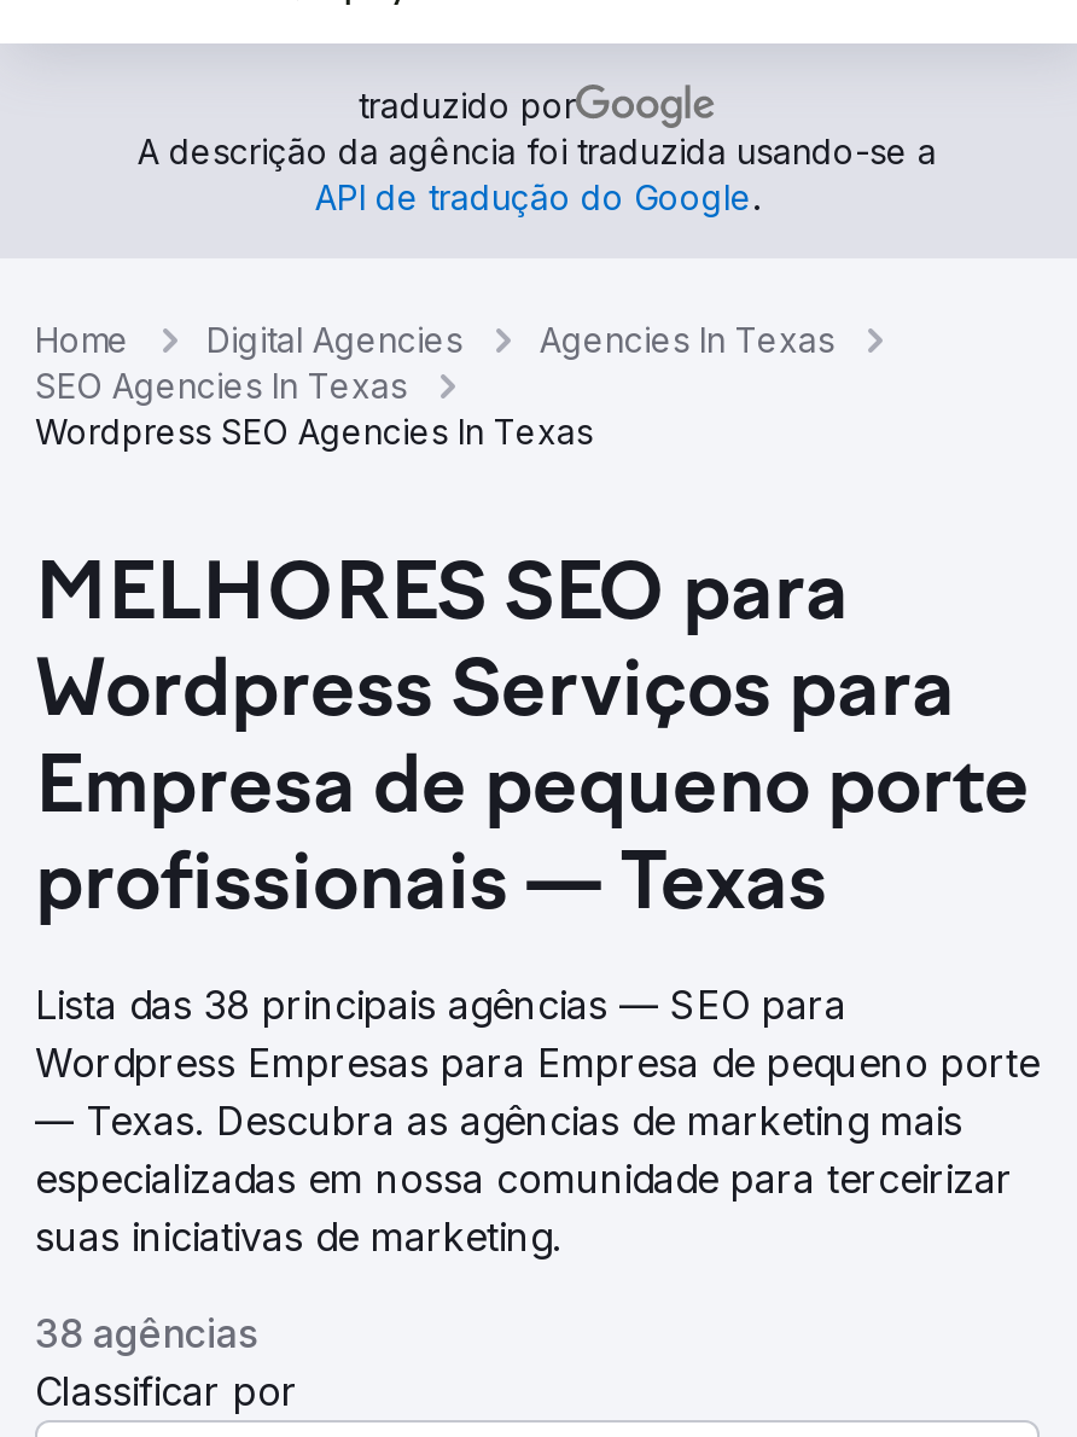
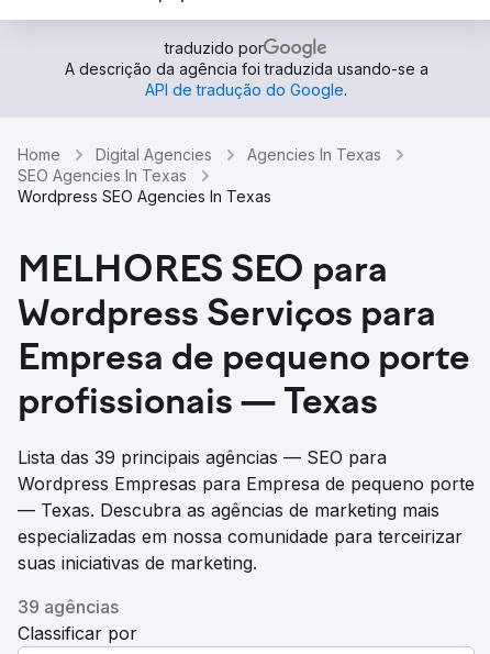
[35,981,846,1029] Lista das 38 principais agências — SEO para -> [18,446,387,468] Lista das 39 principais agências — SEO para
[35,1309,257,1357] 38 agências -> [18,596,119,618] 39 agências

